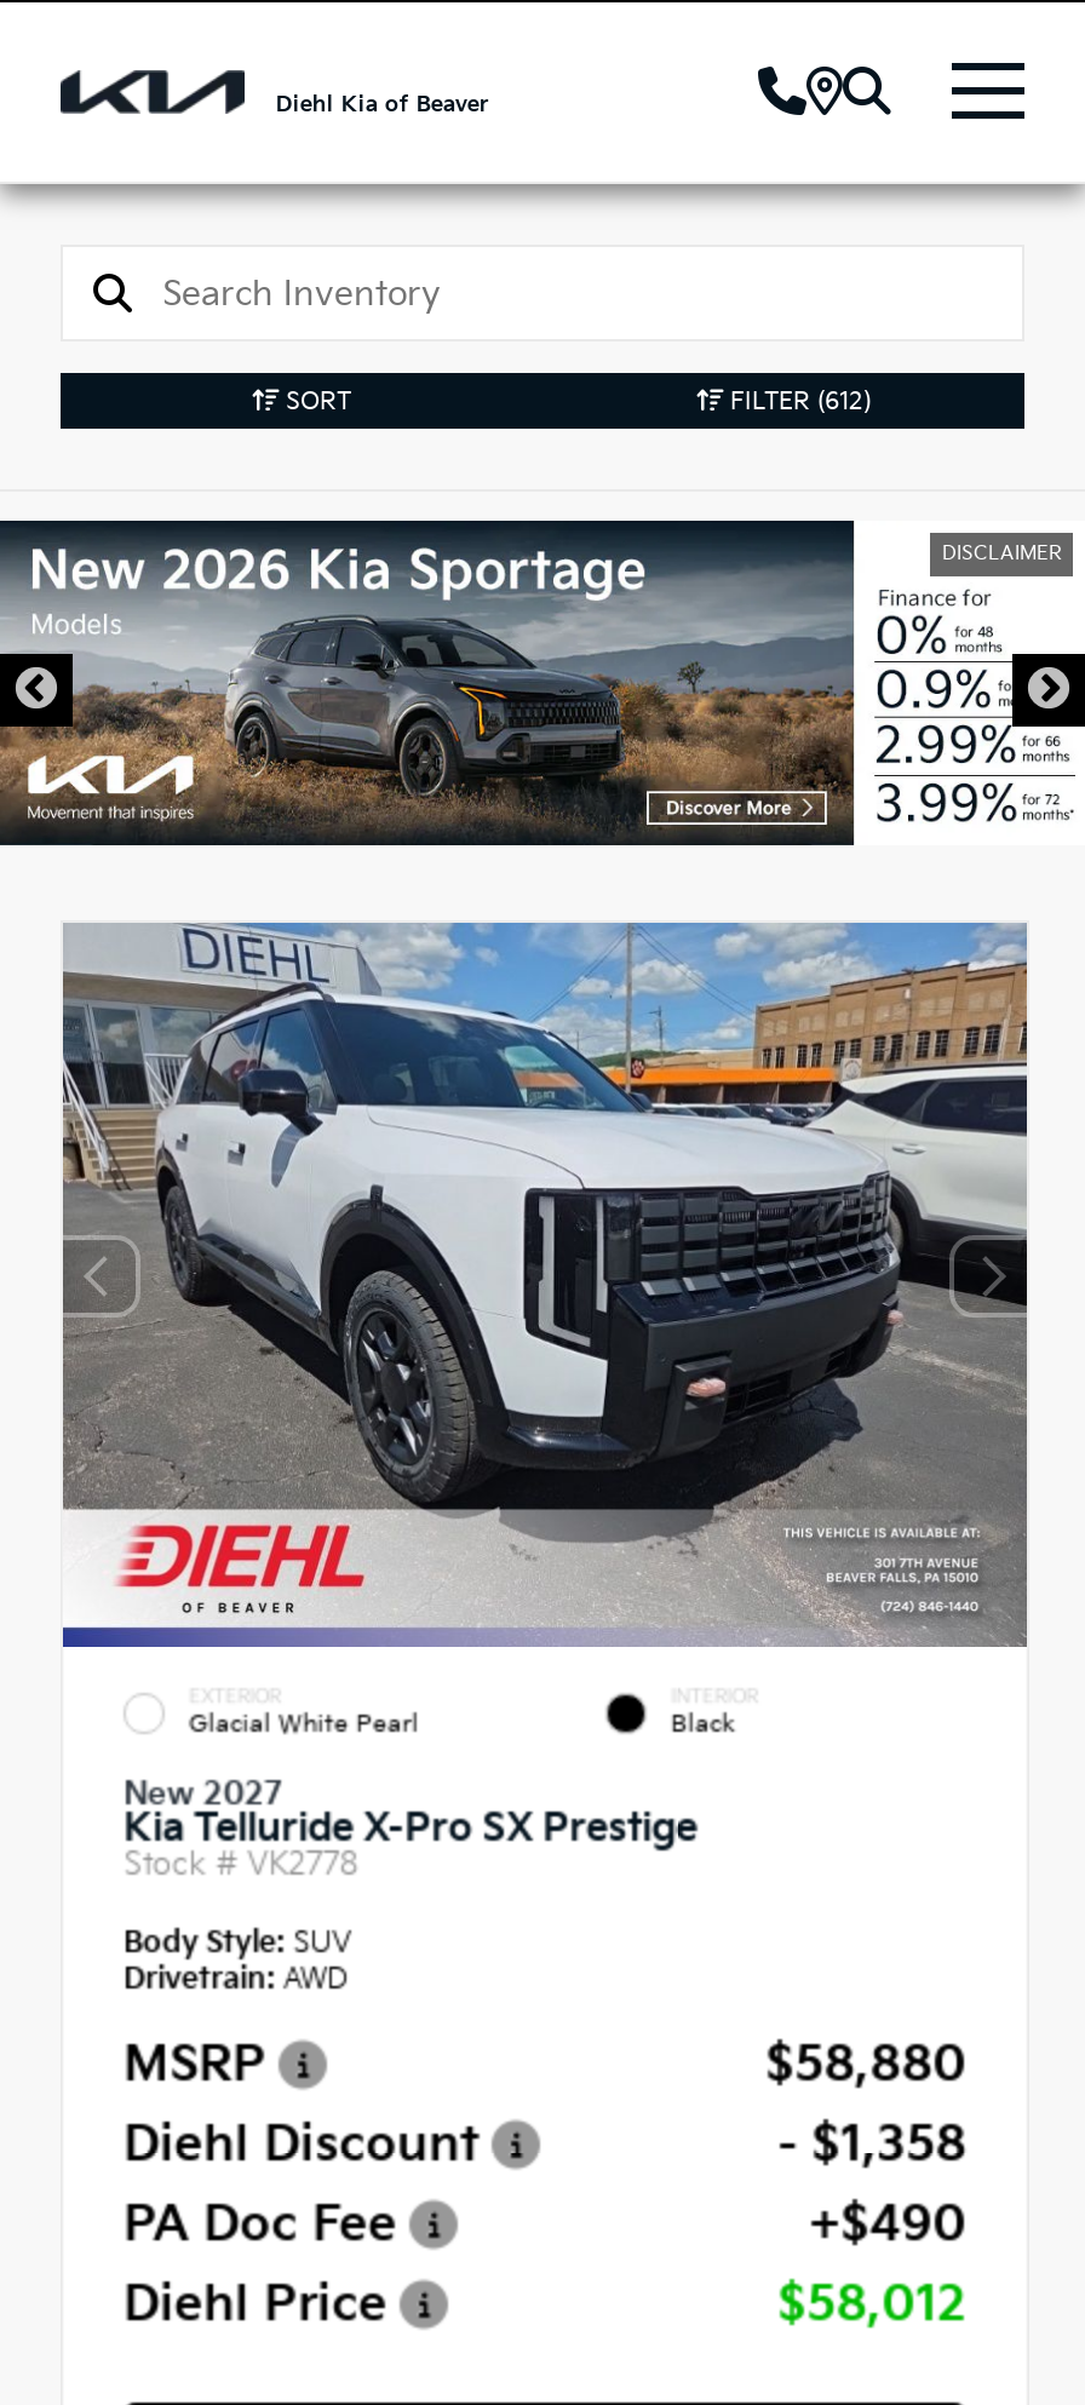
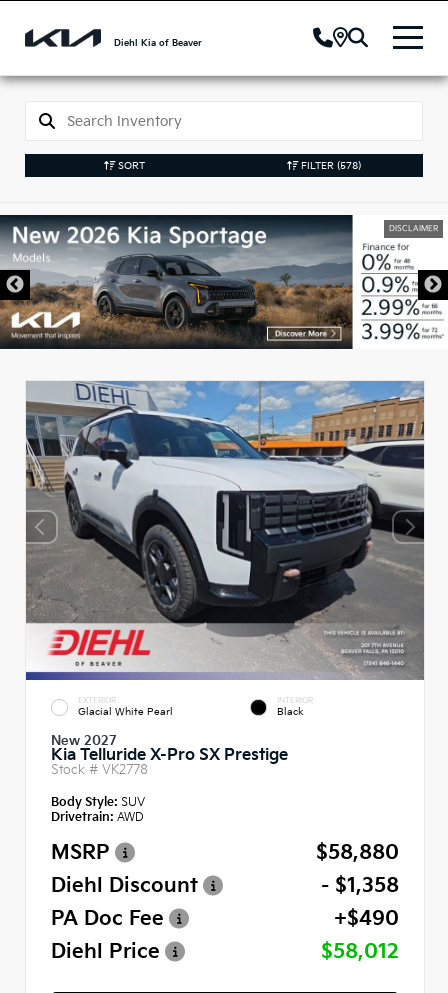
[723,387,871,416] FILTER (612) -> [297,160,360,172] FILTER (578)

